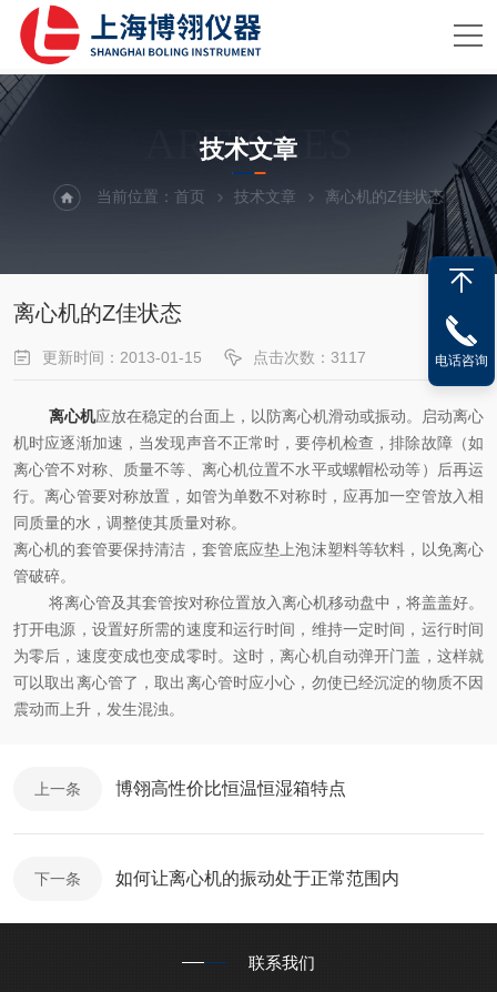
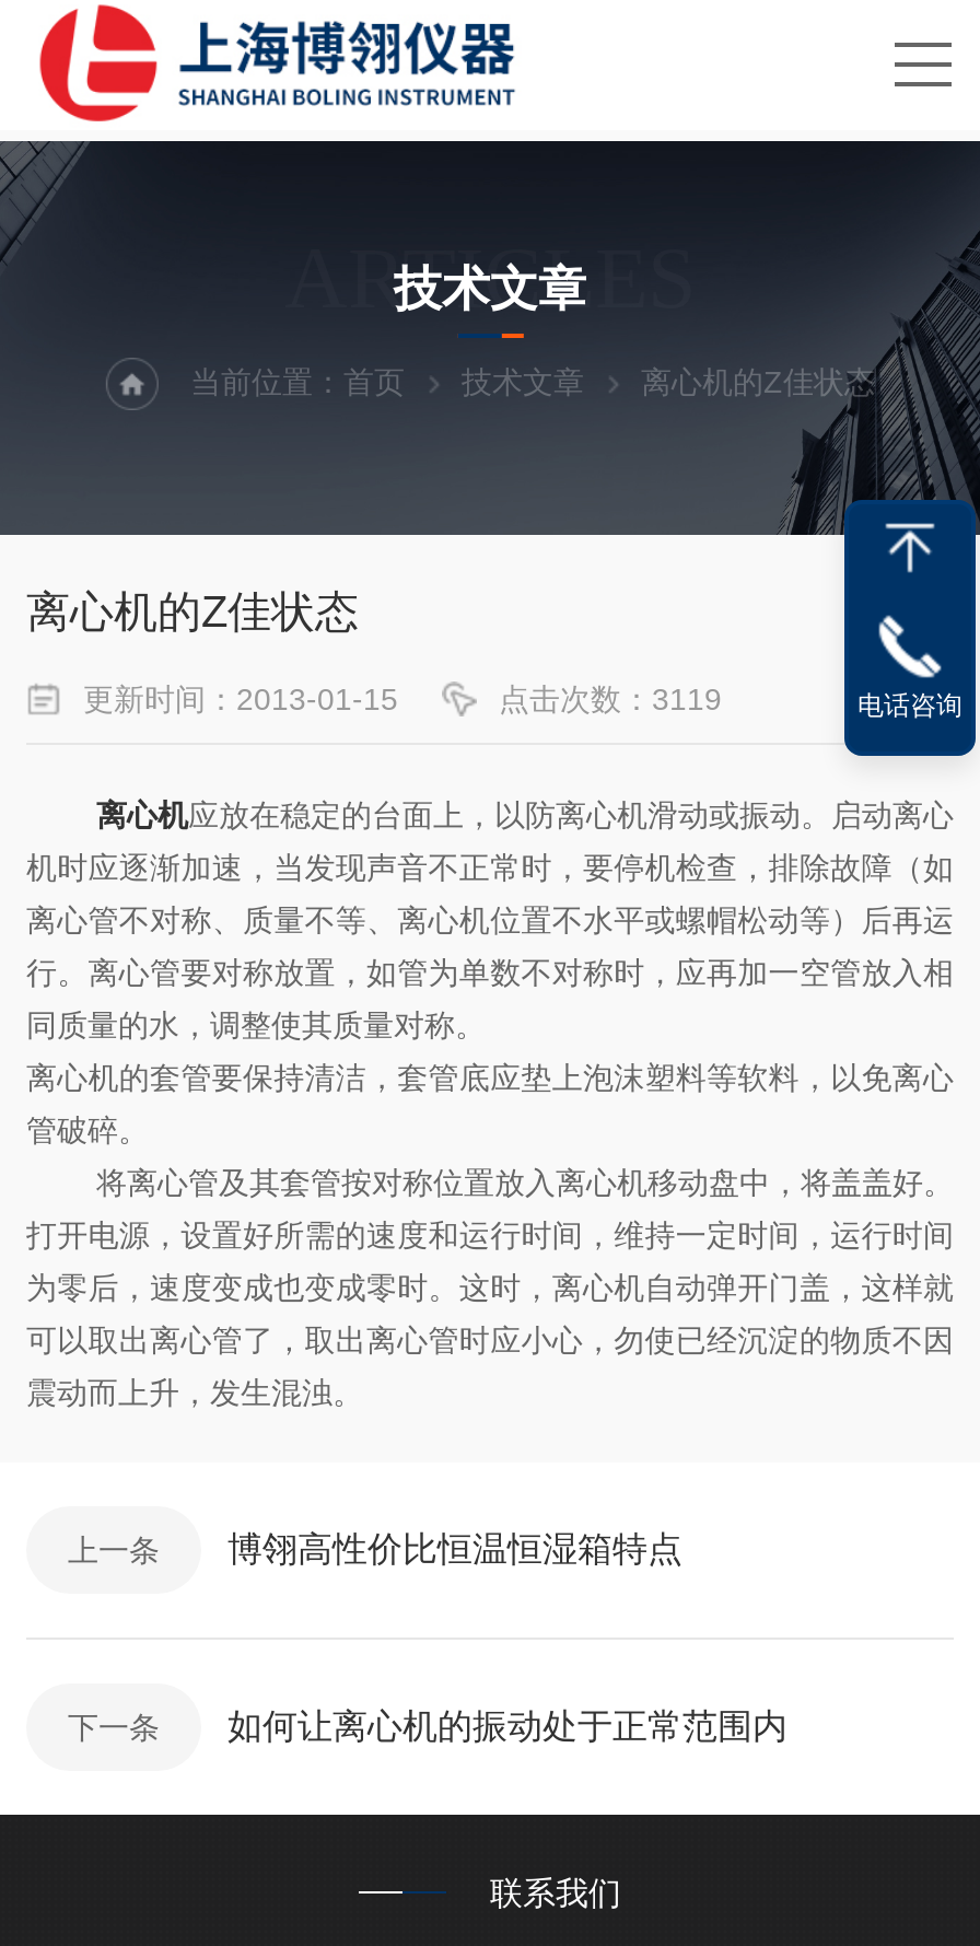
[253,348,366,366] 点击次数：3117 -> [499,681,722,716] 点击次数：3119

